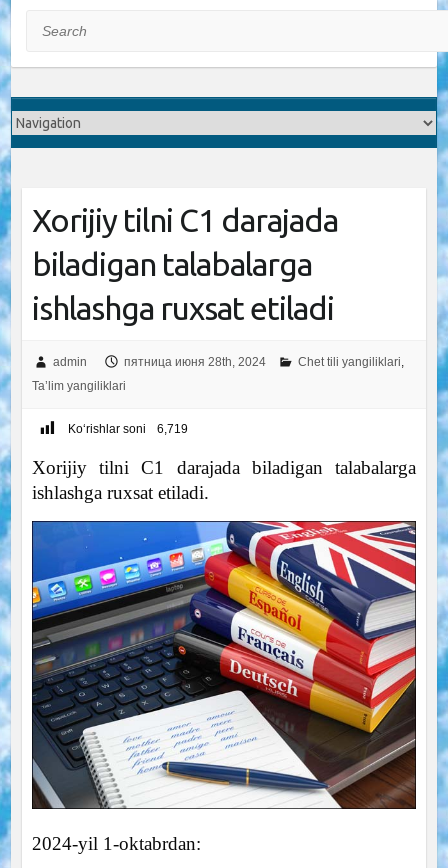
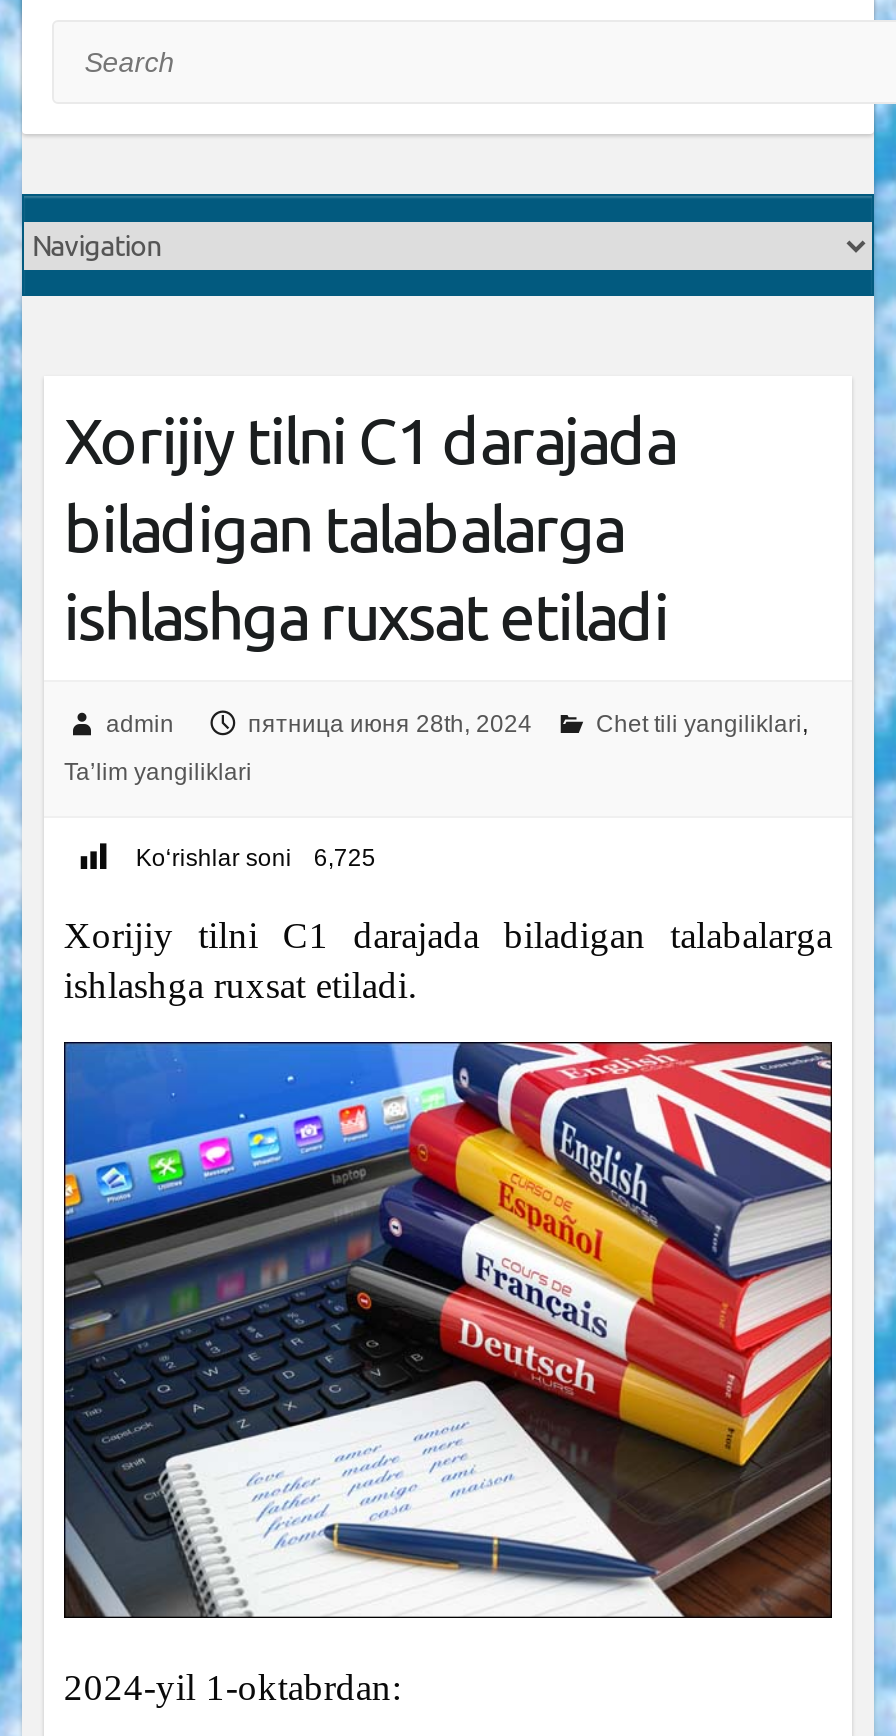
[68,422,188,436] Ko‘rishlar soni 6,719 -> [136,844,376,872] Ko‘rishlar soni 6,725

